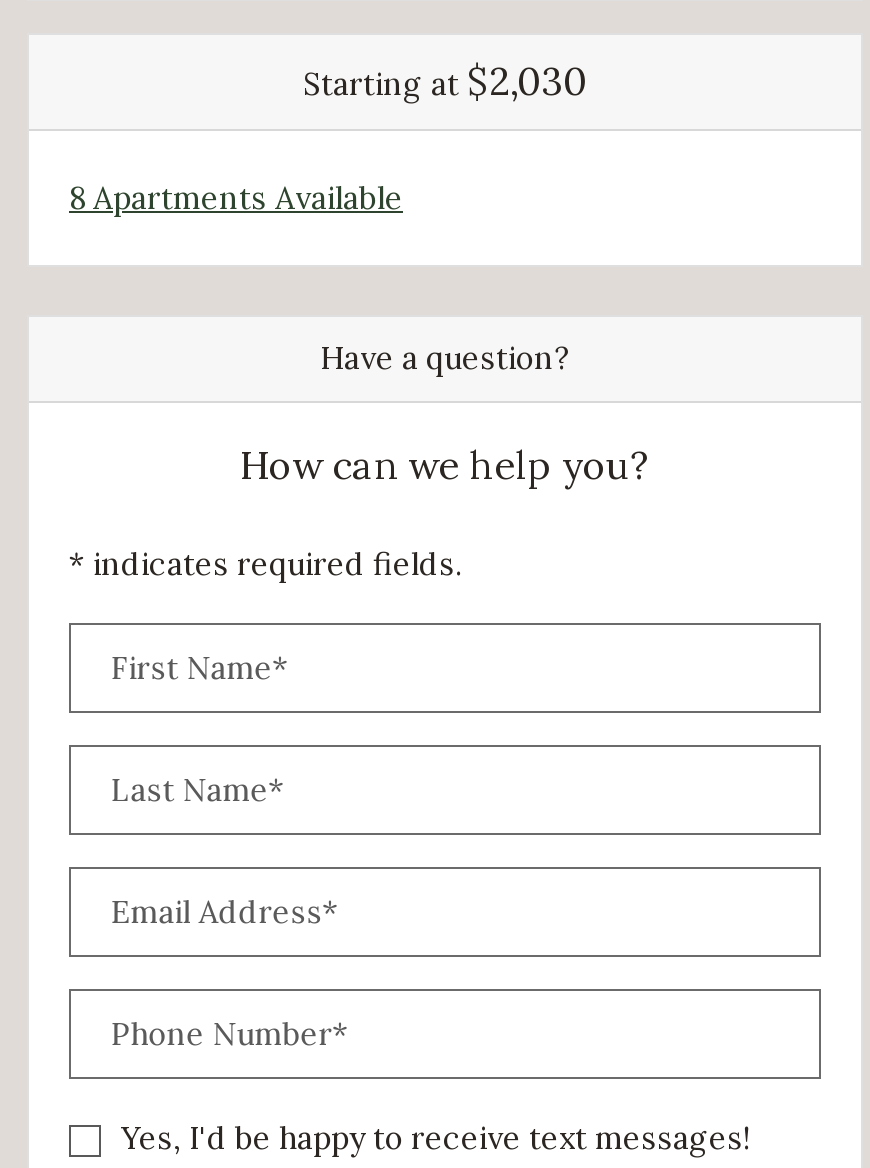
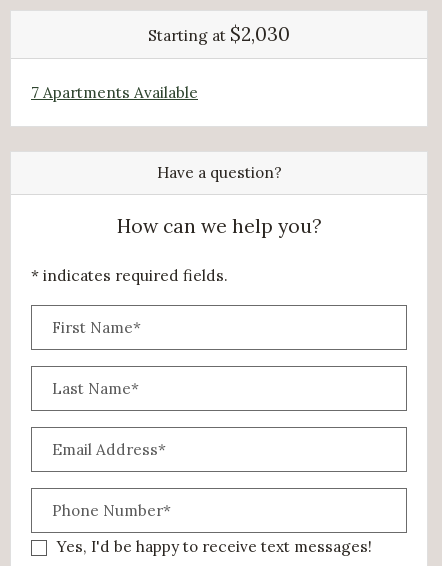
[69,179,403,217] 8 Apartments Available -> [31,83,198,102] 7 Apartments Available

